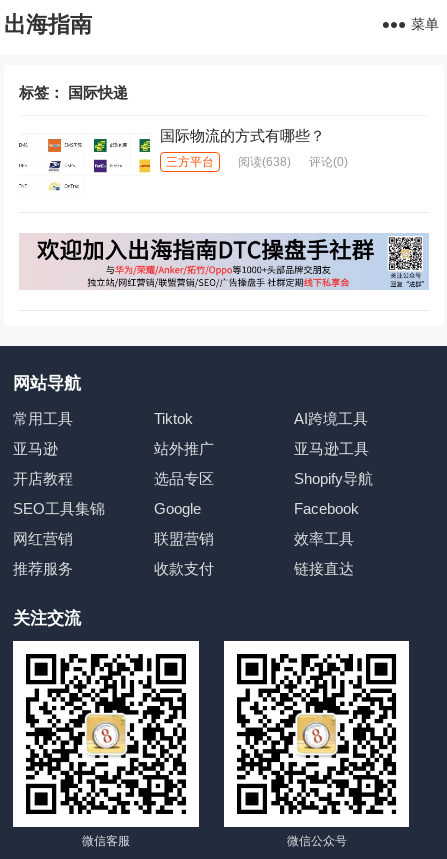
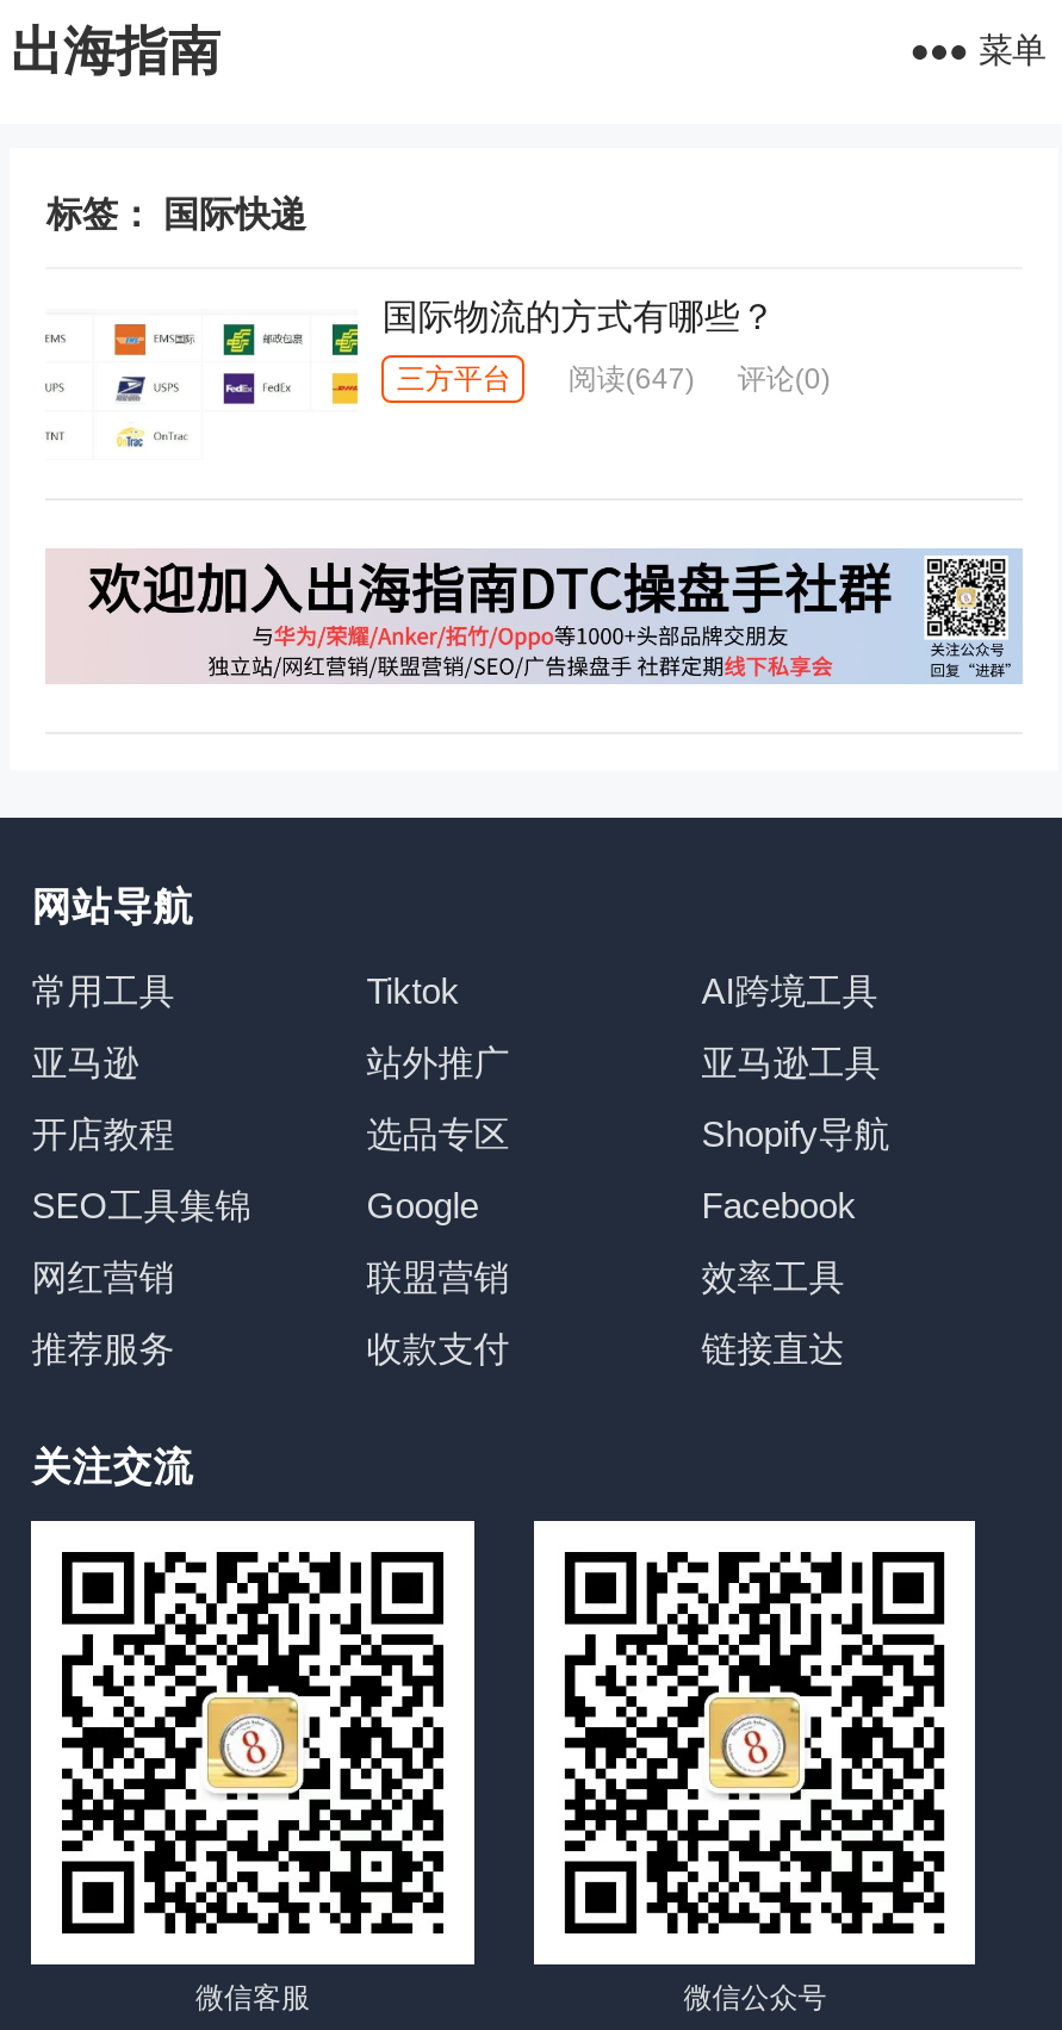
[166,155,348,169] 三方平台 阅读(638) 评论(0) -> [397,362,831,396] 三方平台 阅读(647) 评论(0)

